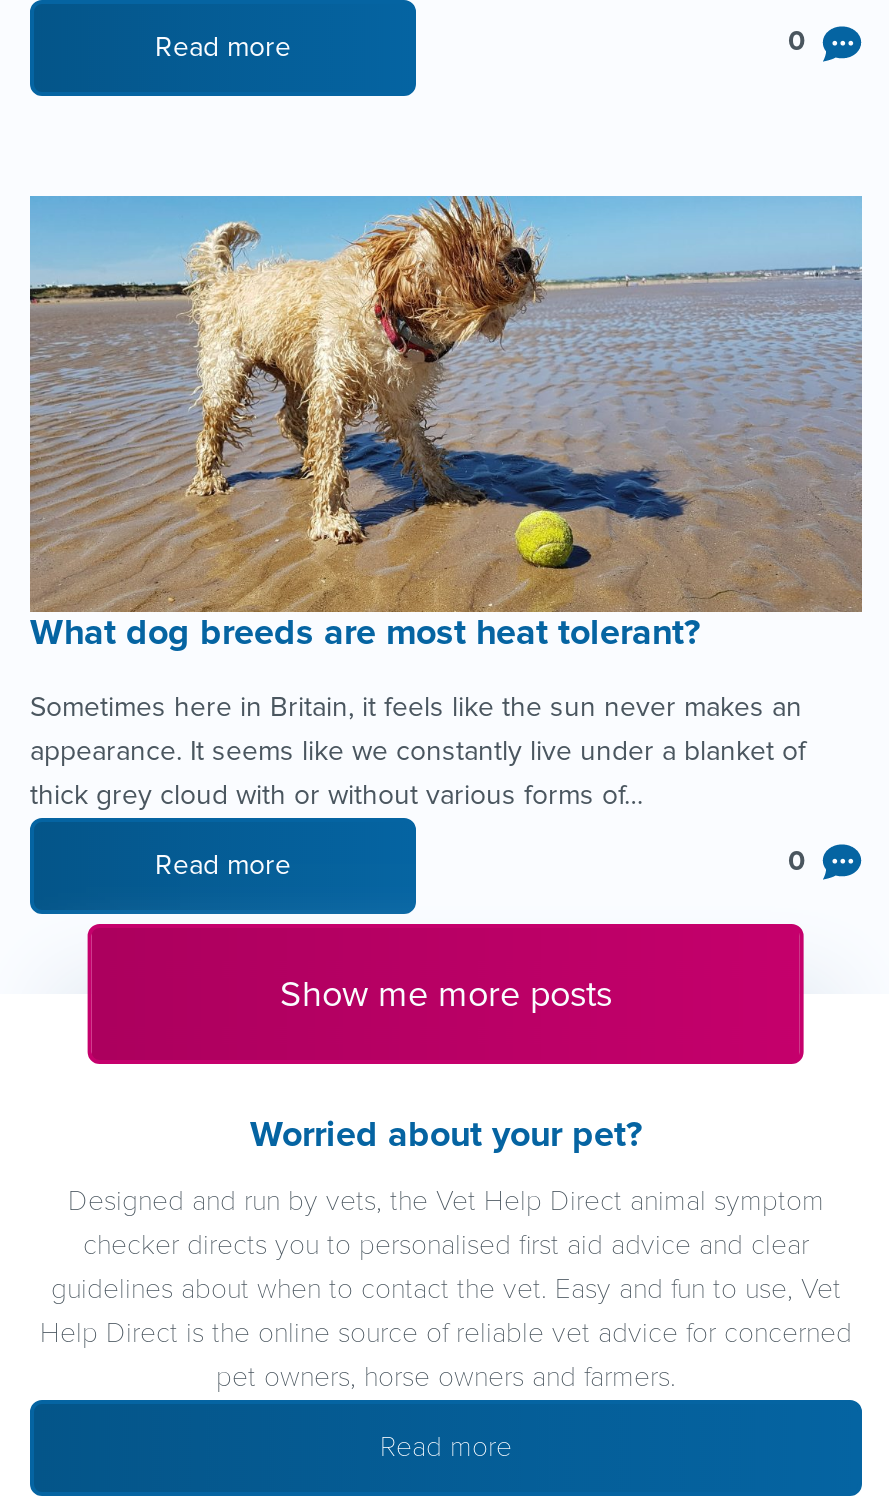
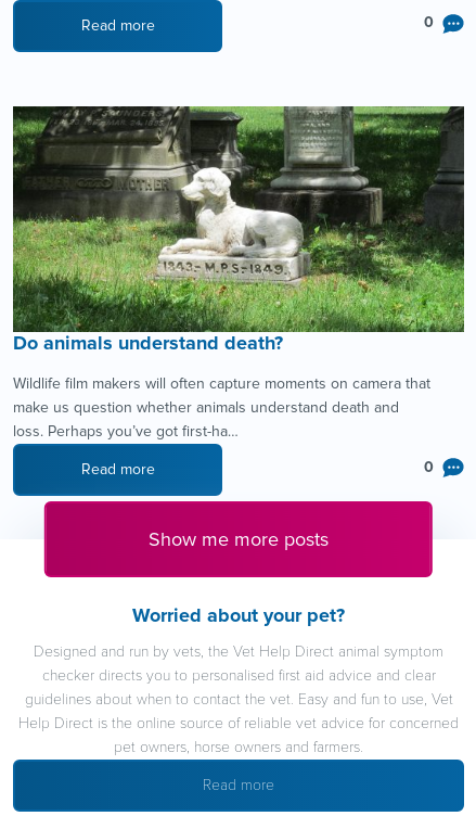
[28,194,862,653] [image] | What dog breeds are most heat tolerant? -> [12,105,465,354] [image] | Do animals understand death?
[30,690,806,812] Sometimes here in Britain, it feels like the sun never makes an | appearance. It seems like we constantly live under a blanket of | thick grey cloud with or without various forms of… -> [13,374,430,440] Wildlife film makers will often capture moments on camera that | make us question whether animals understand death and | loss. Perhaps you’ve got first-ha…

